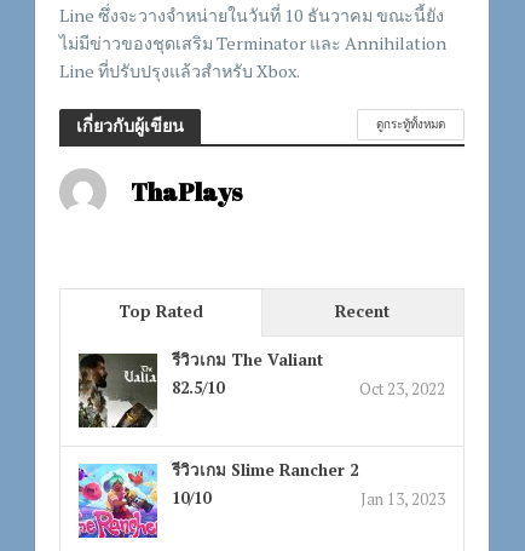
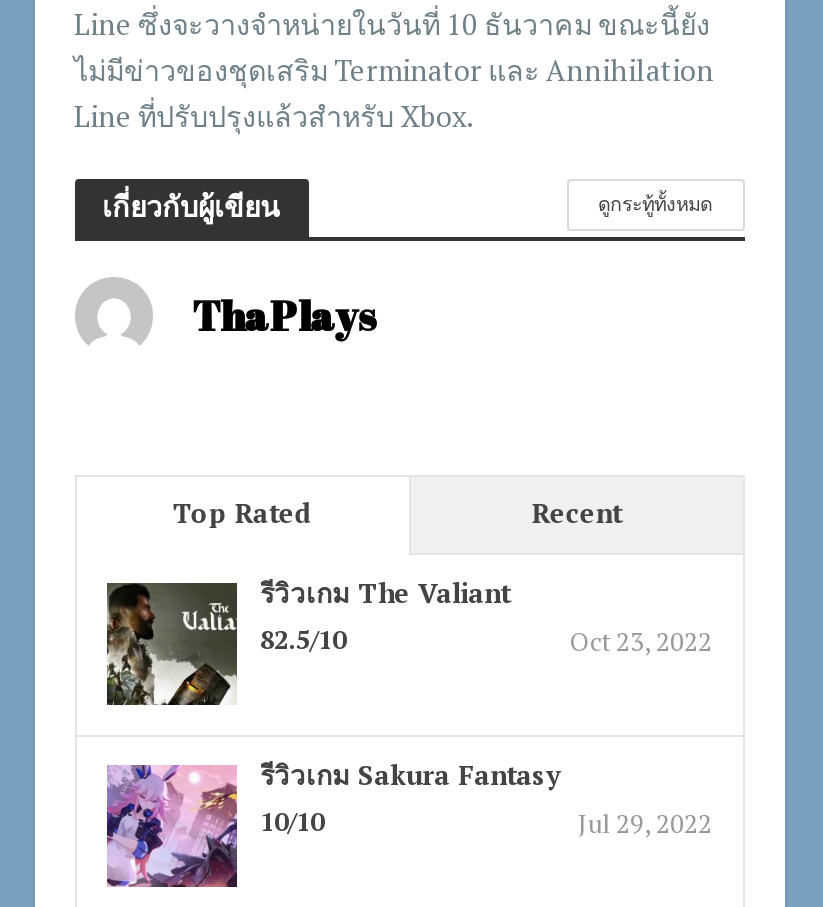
[77,459,359,539] [image] | รีวิวเกม Slime Rancher 2 -> [105,758,560,890] [image] | รีวิวเกม Sakura Fantasy
[360,488,445,510] Jan 13, 2023 -> [578,806,712,842] Jul 29, 2022

